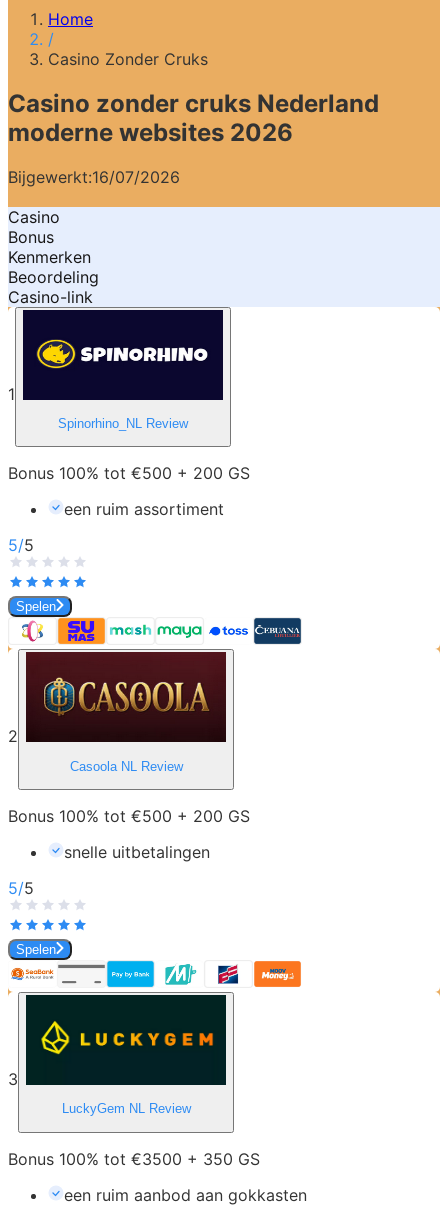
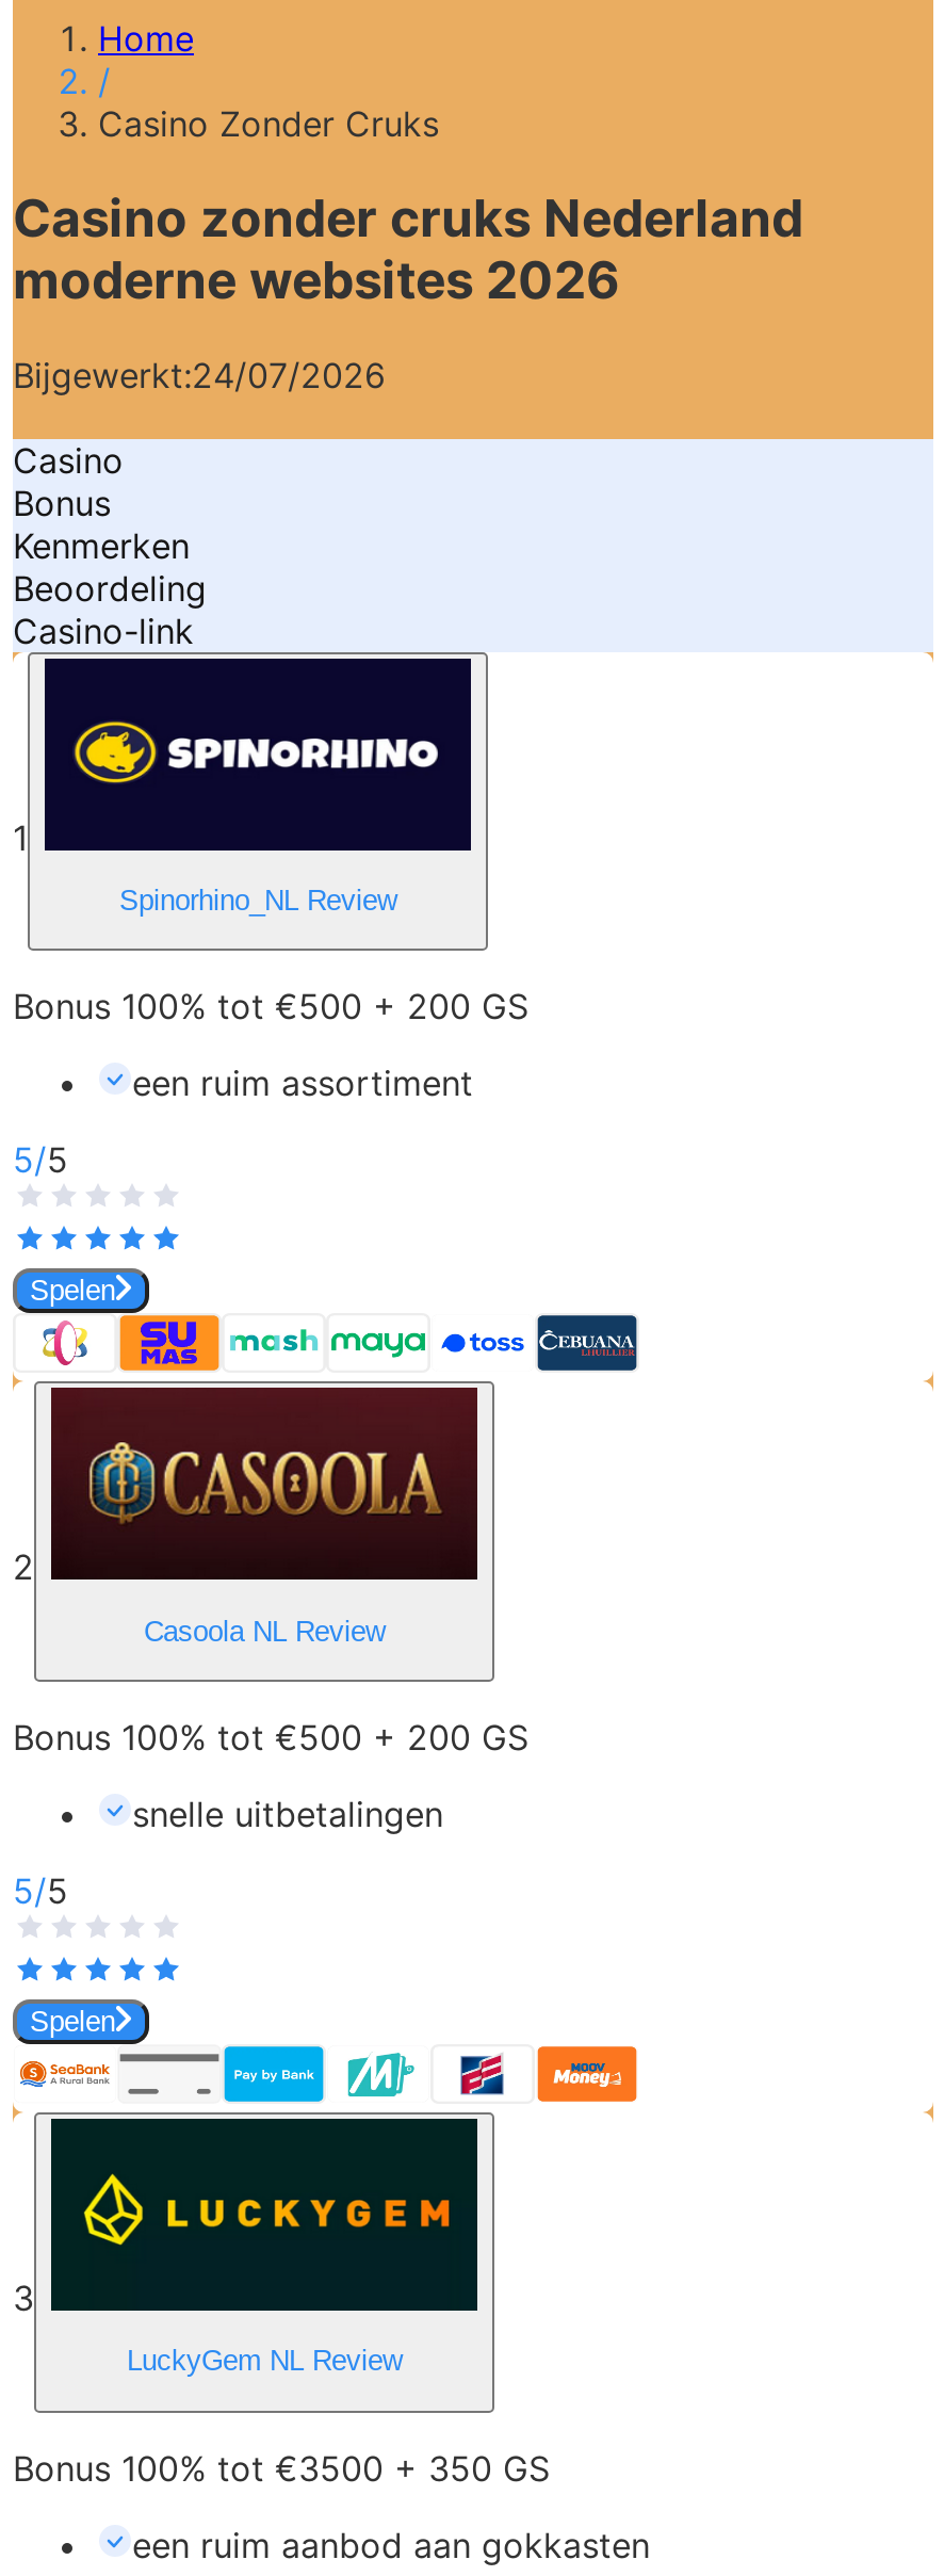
[8,167,180,187] Bijgewerkt:16/07/2026 -> [13,353,386,396] Bijgewerkt:24/07/2026

